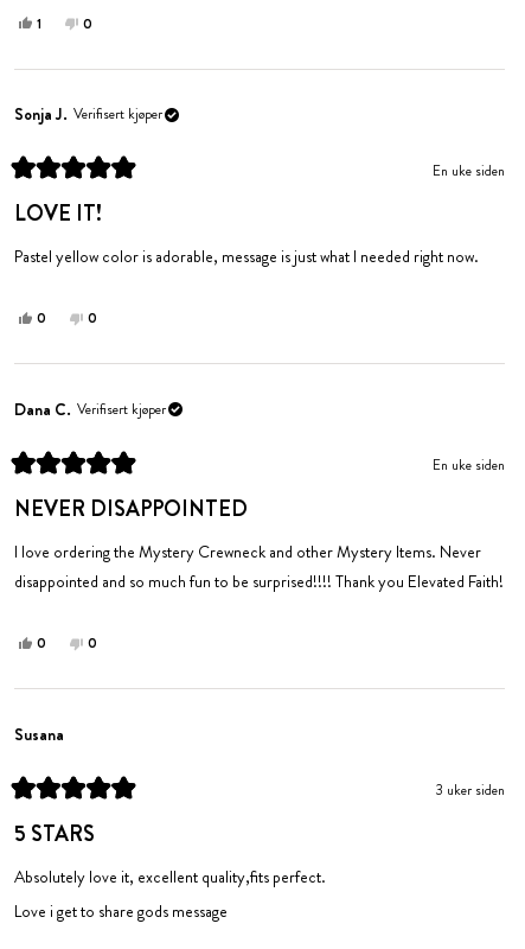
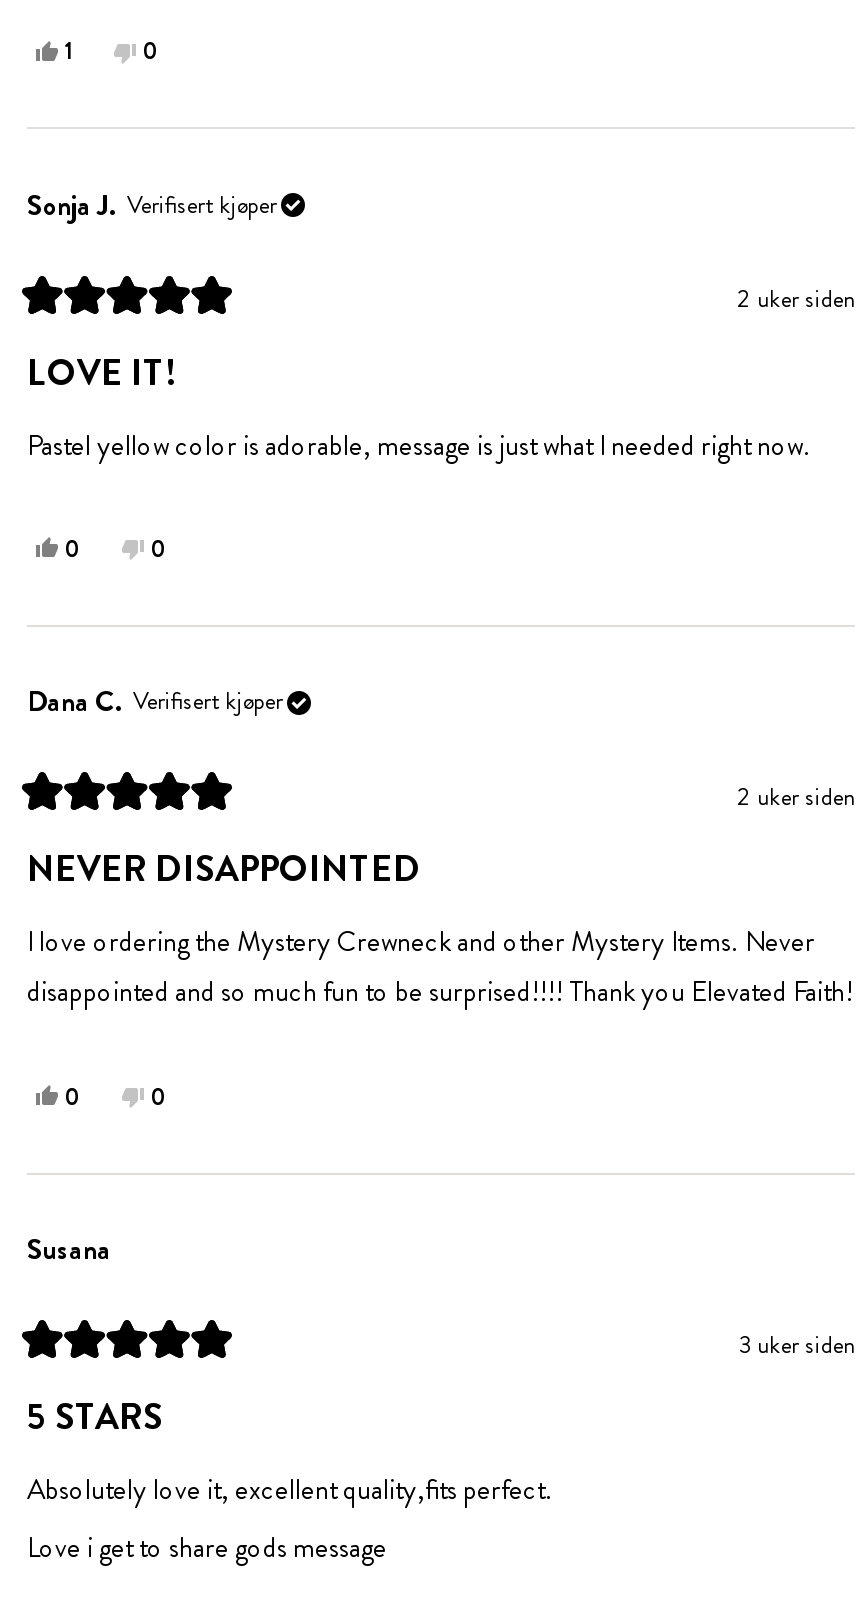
[433,160,505,181] En uke siden -> [737,282,855,318] 2 uker siden
[433,455,505,476] En uke siden -> [737,779,855,815] 2 uker siden

